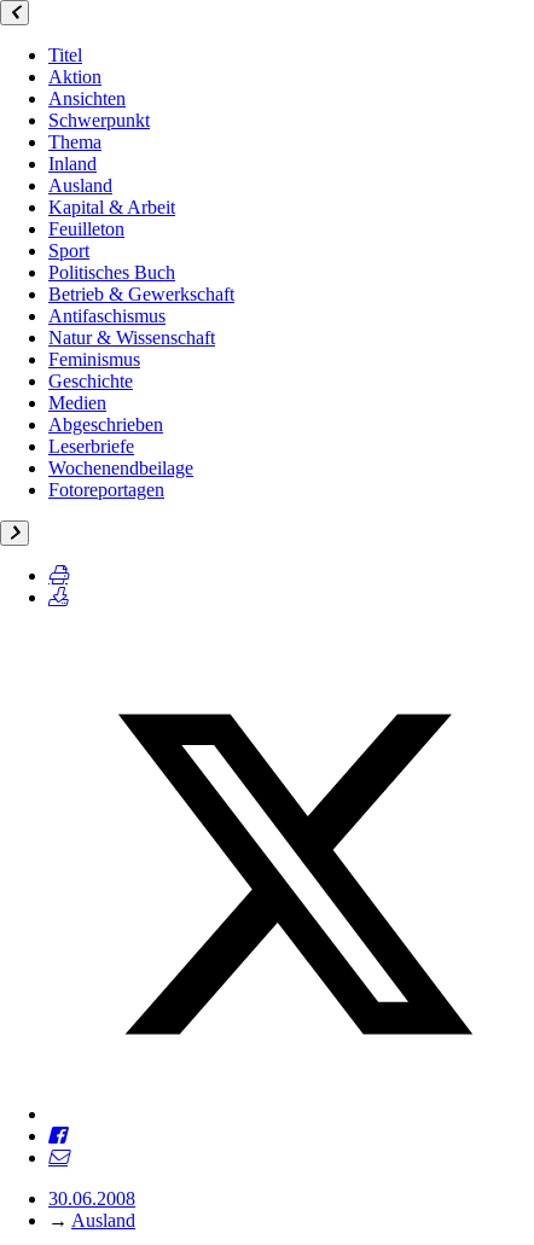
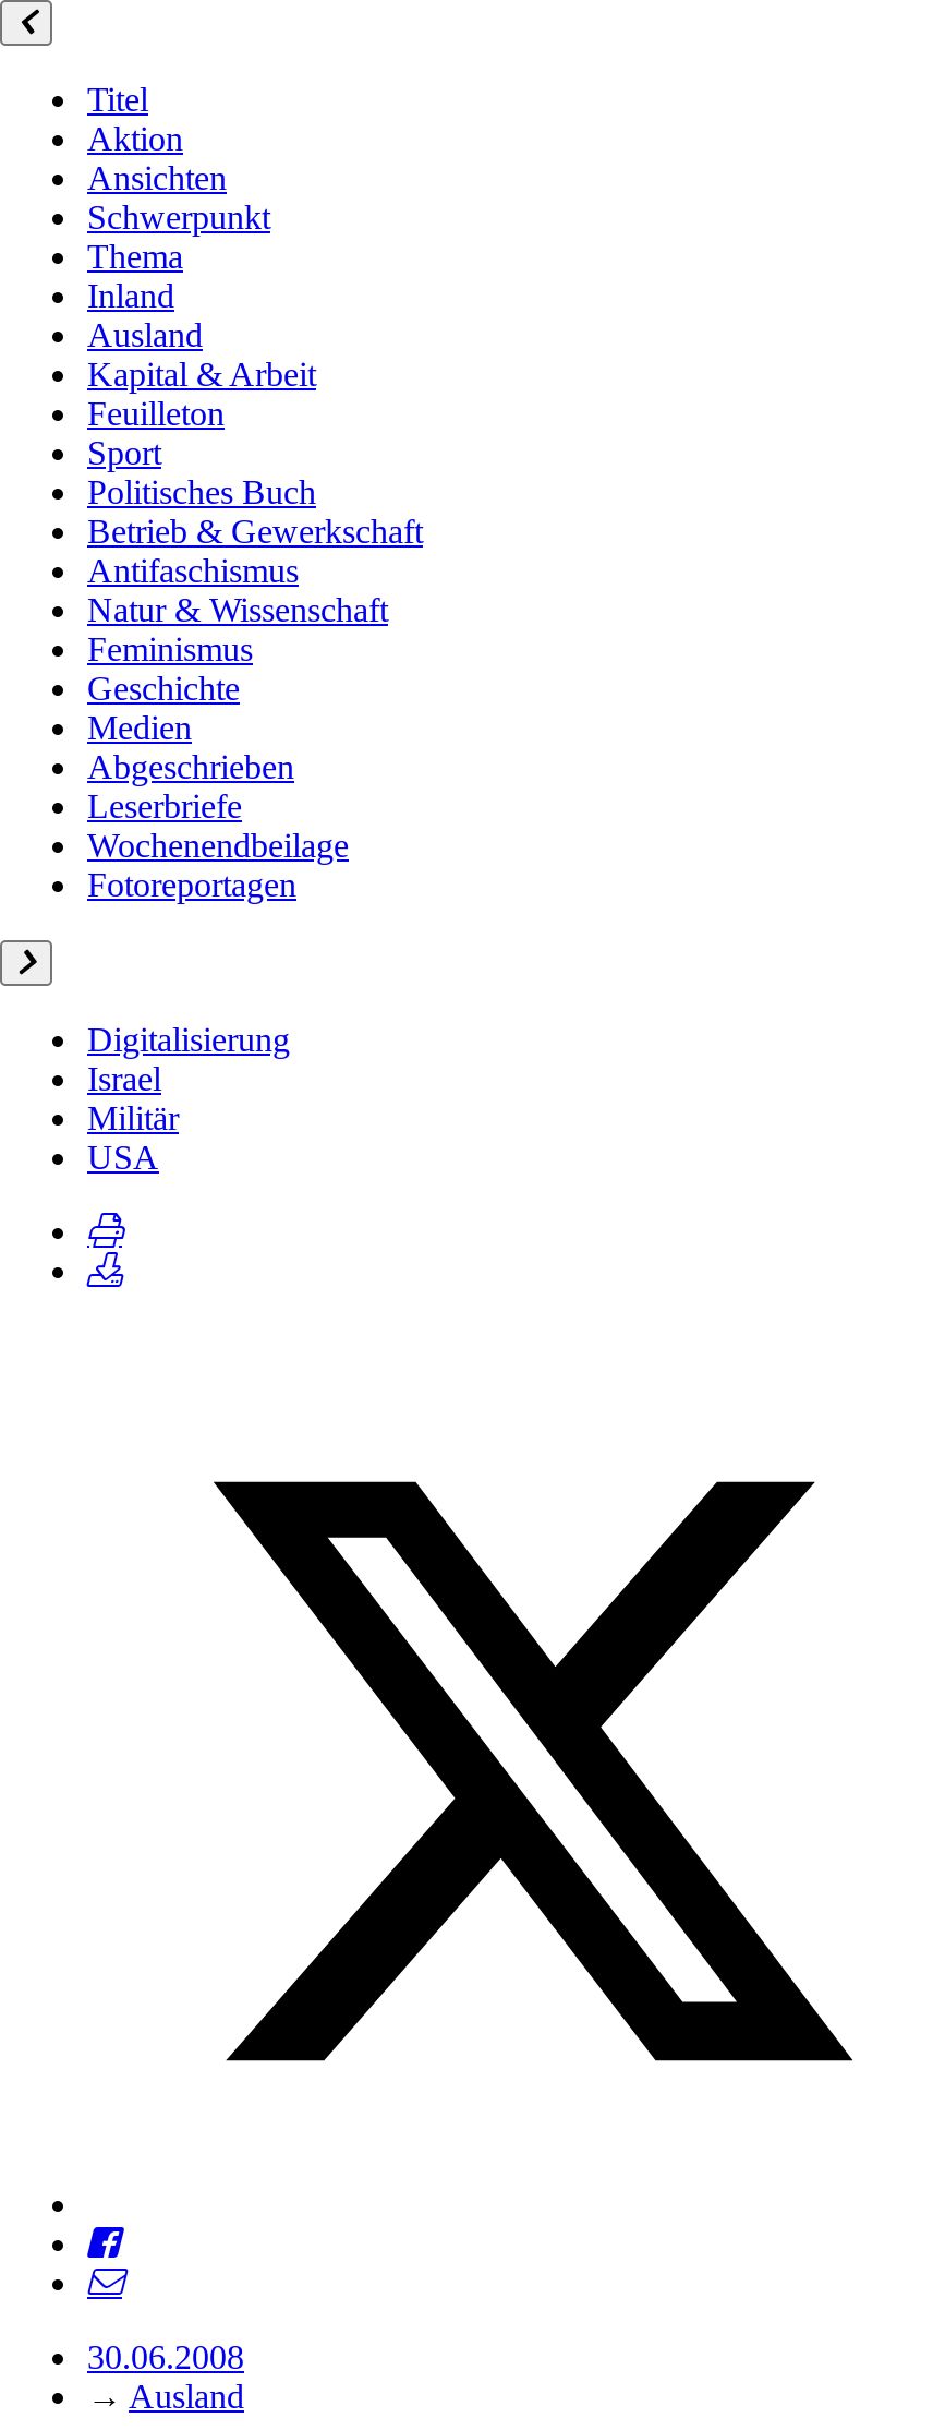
none -> [87,1021,290,1176] Digitalisierung | Israel | Militär | USA

